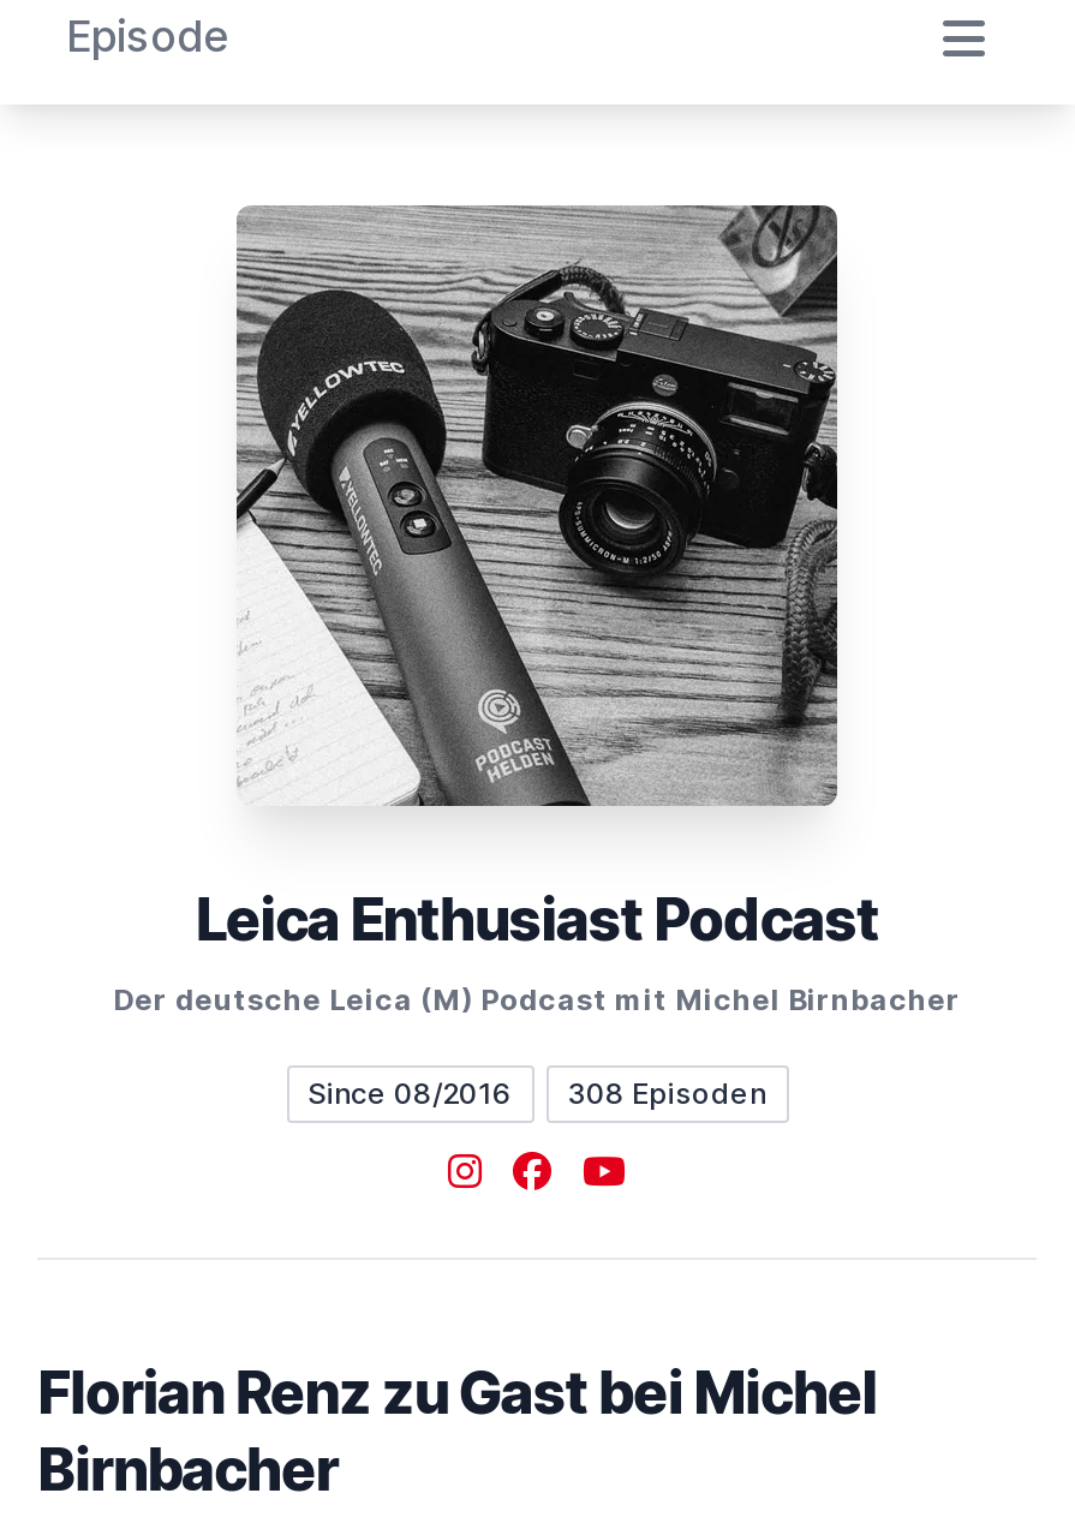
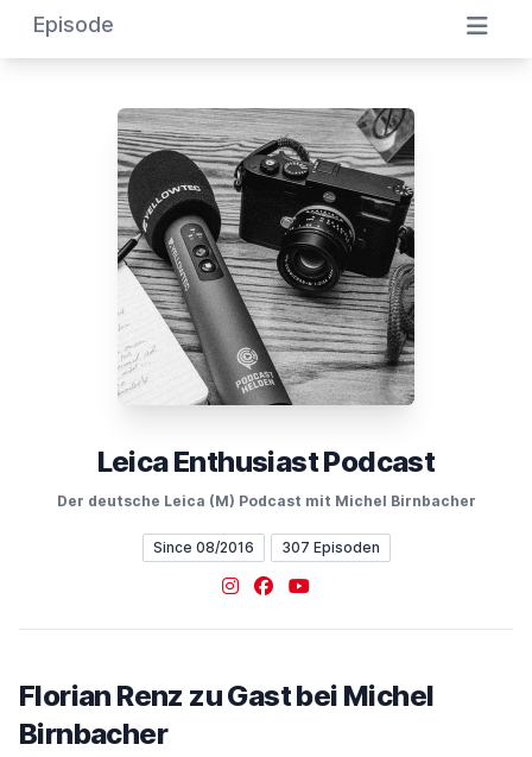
[307,1075,766,1111] Since 08/2016 308 Episoden -> [153,538,379,556] Since 08/2016 307 Episoden

